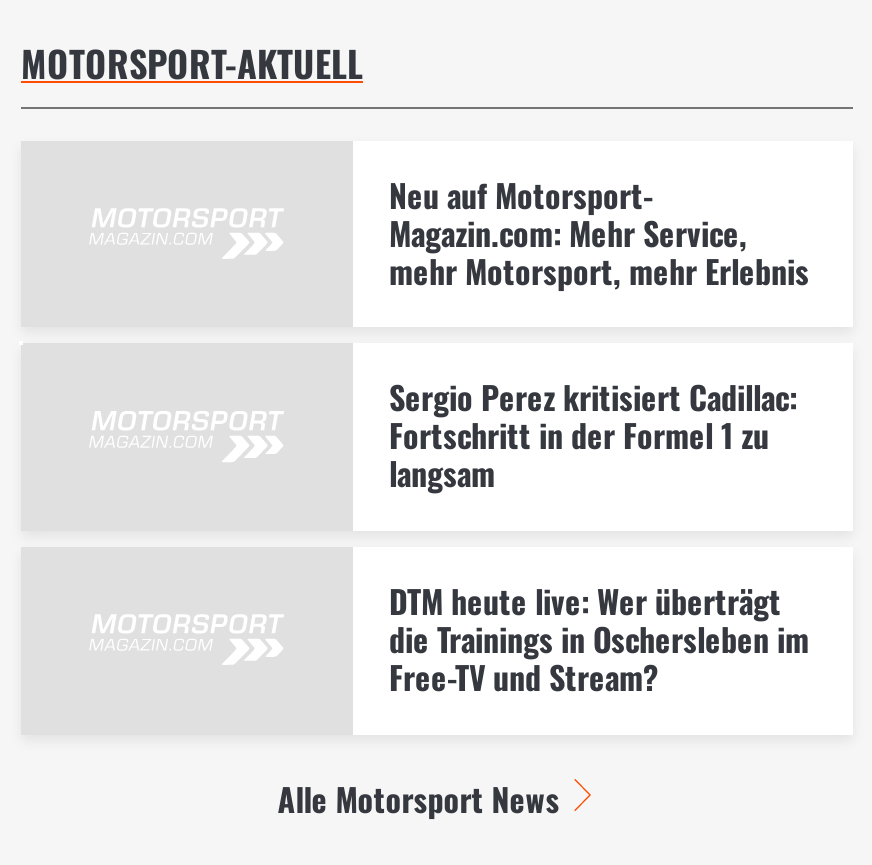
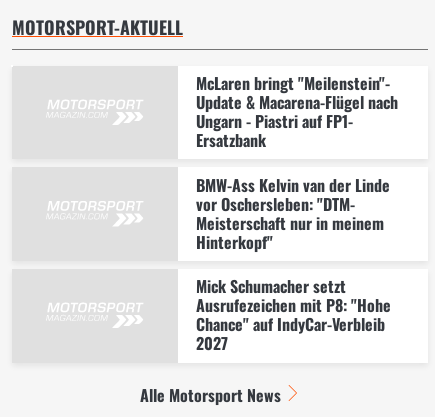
[389,170,809,294] Neu auf Motorsport- | Magazin.com: Mehr Service, | mehr Motorsport, mehr Erlebnis -> [196,71,398,152] McLaren bringt "Meilenstein"- | Update & Macarena-Flügel nach | Ungarn - Piastri auf FP1- | Ersatzbank
[389,373,797,497] Sergio Perez kritisiert Cadillac: | Fortschritt in der Formel 1 zu | langsam -> [196,173,390,254] BMW-Ass Kelvin van der Linde | vor Oschersleben: "DTM- | Meisterschaft nur in meinem | Hinterkopf"
[389,576,809,700] DTM heute live: Wer überträgt | die Trainings in Oschersleben im | Free-TV und Stream? -> [196,274,391,355] Mick Schumacher setzt | Ausrufezeichen mit P8: "Hohe | Chance" auf IndyCar-Verbleib | 2027

